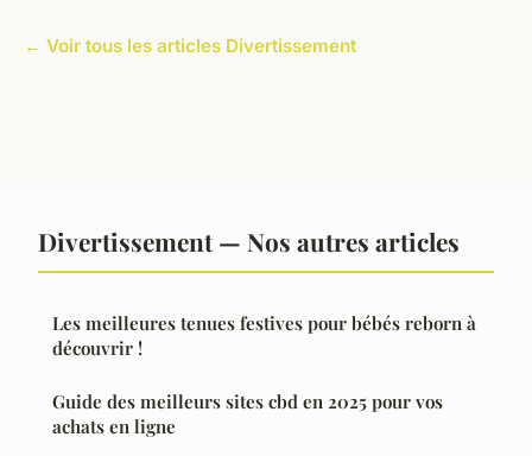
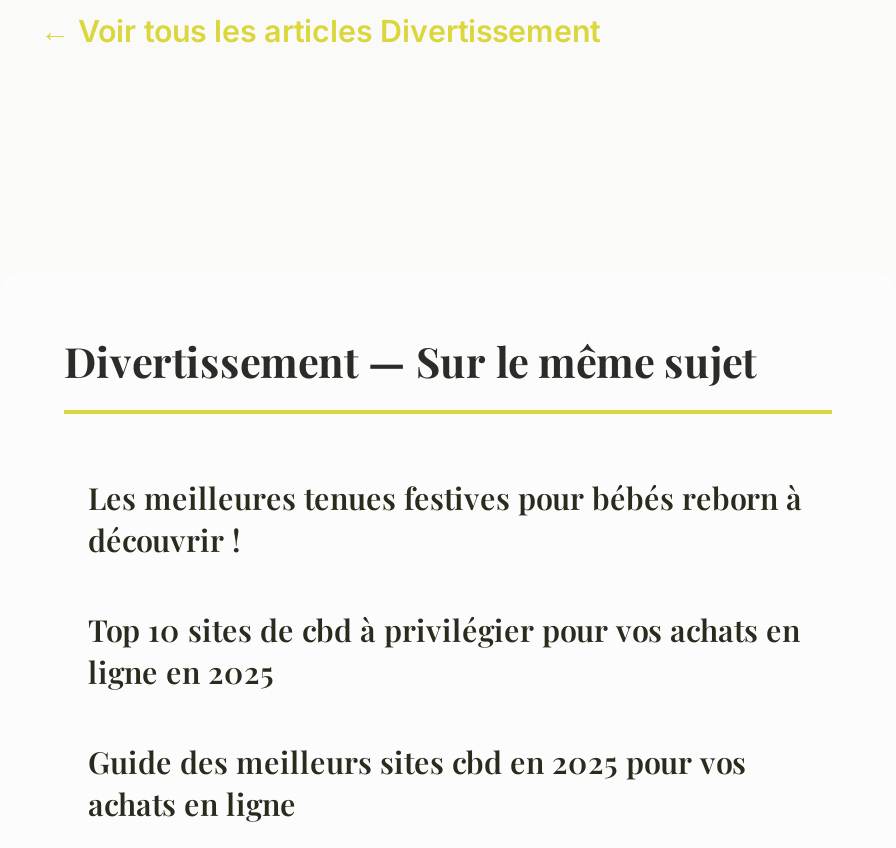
[38,225,460,258] Divertissement — Nos autres articles -> [64,332,756,388] Divertissement — Sur le même sujet
none -> [88,610,800,692] Top 10 sites de cbd à privilégier pour vos achats en | ligne en 2025

